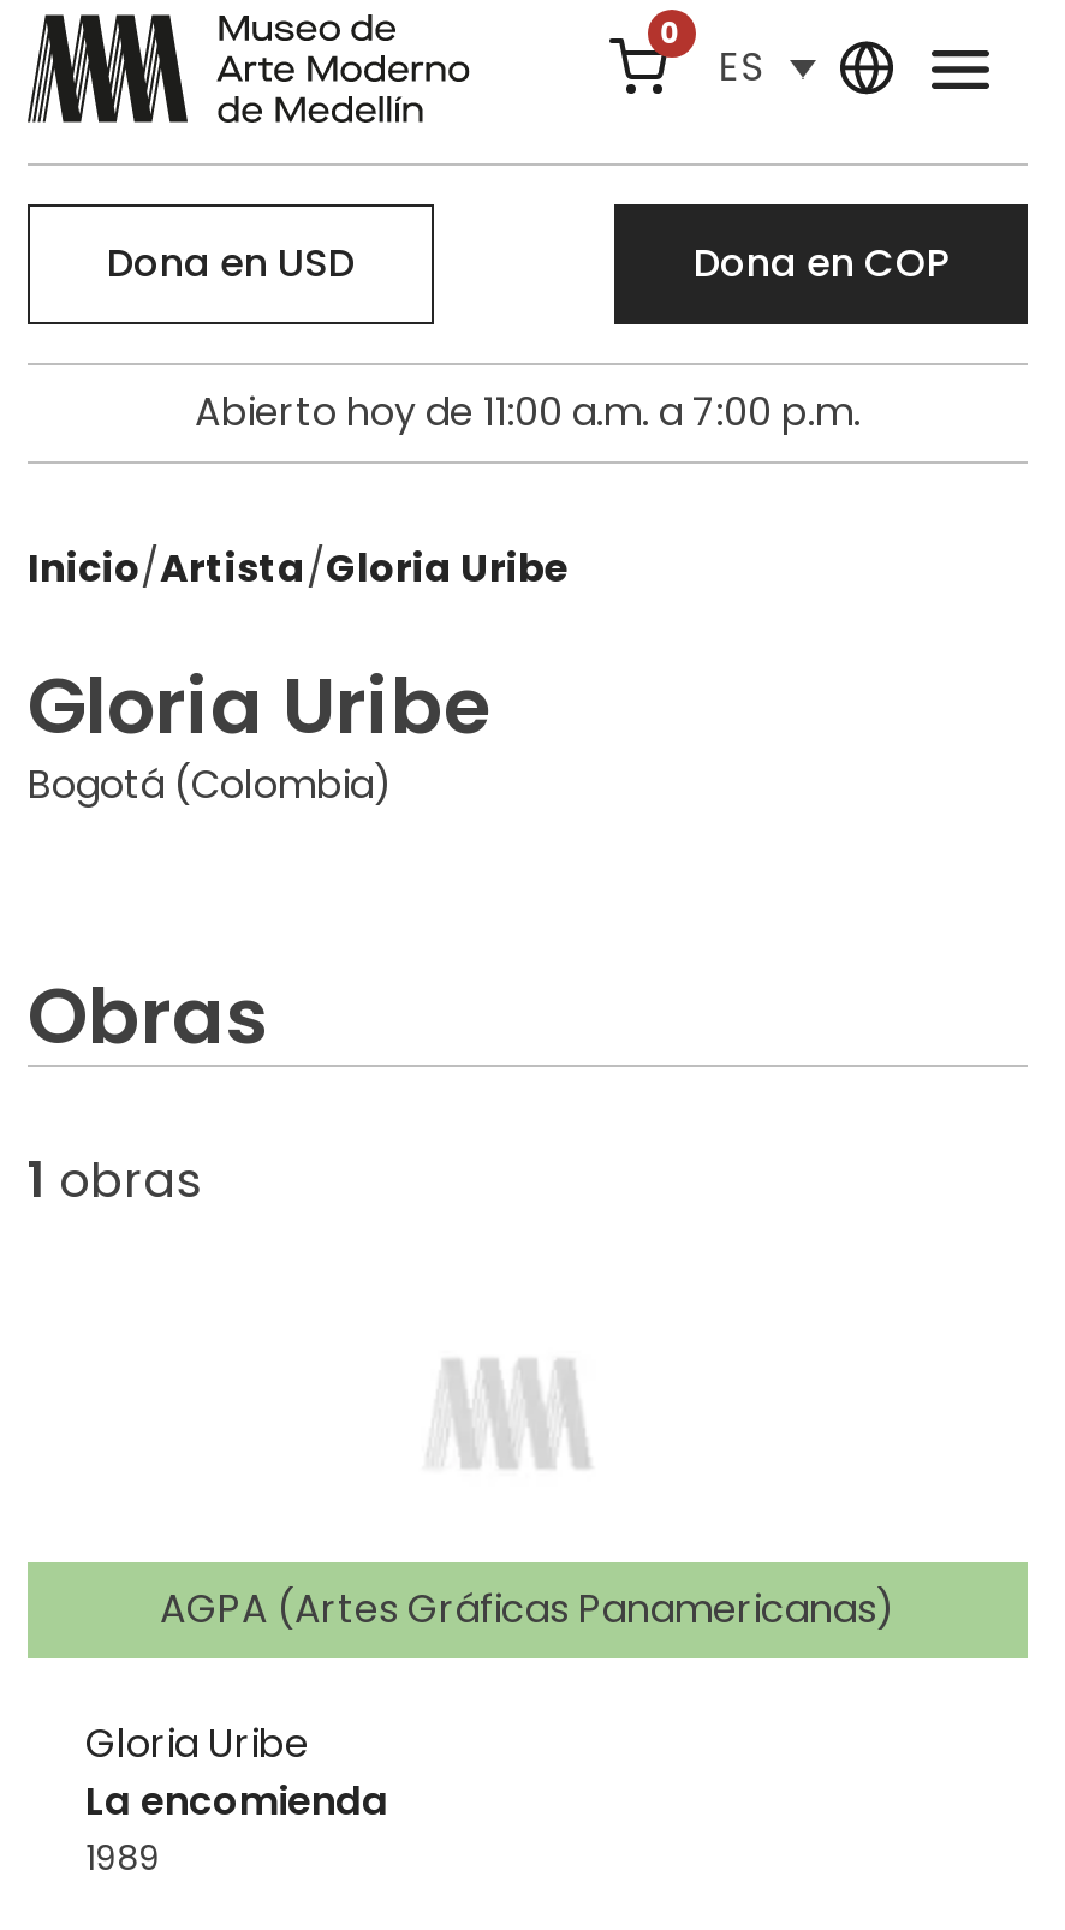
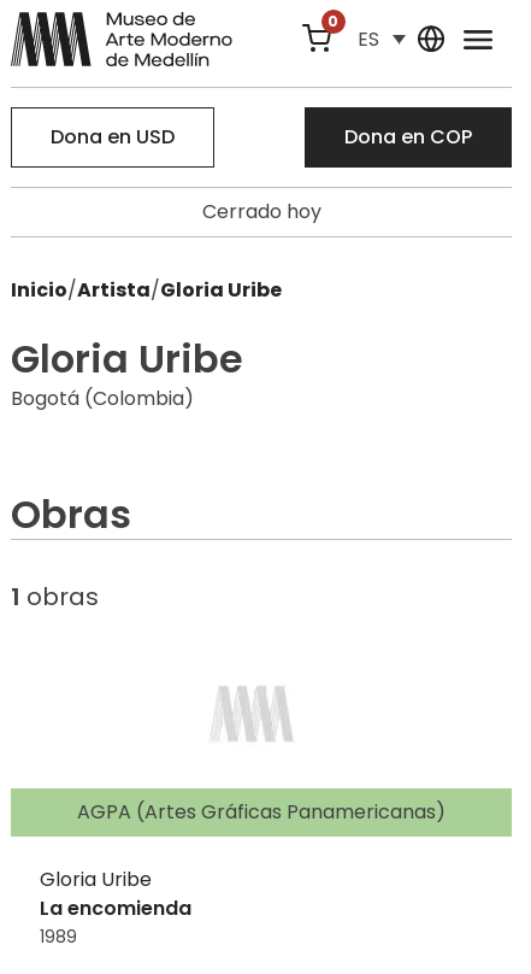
[195,385,861,440] Abierto hoy de 11:00 a.m. a 7:00 p.m. -> [202,198,321,225] Cerrado hoy

